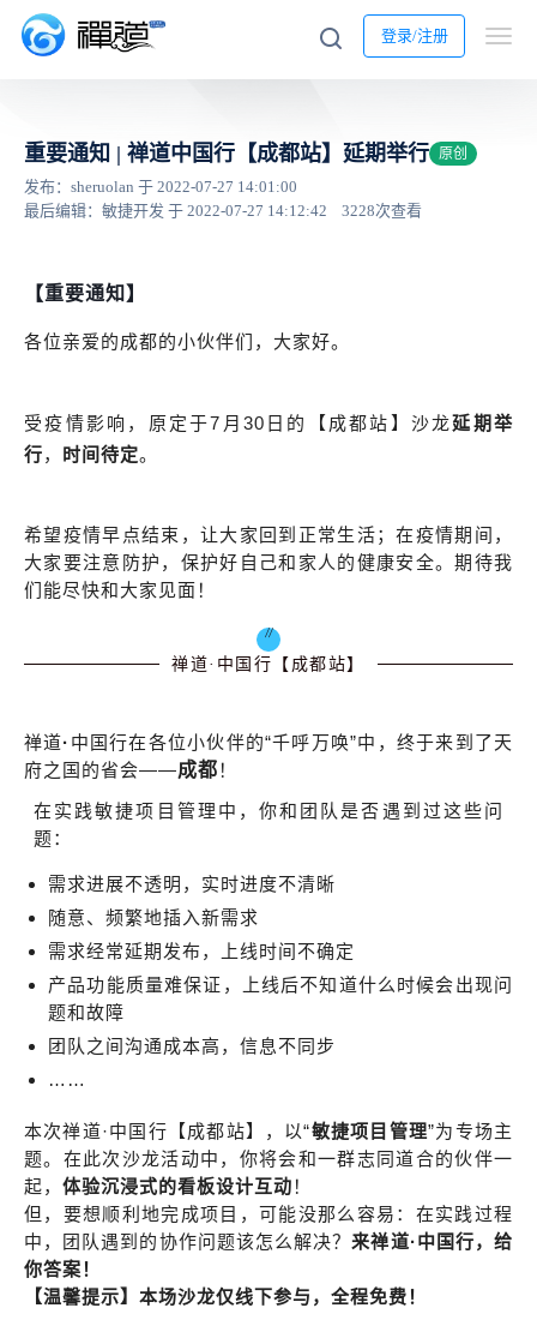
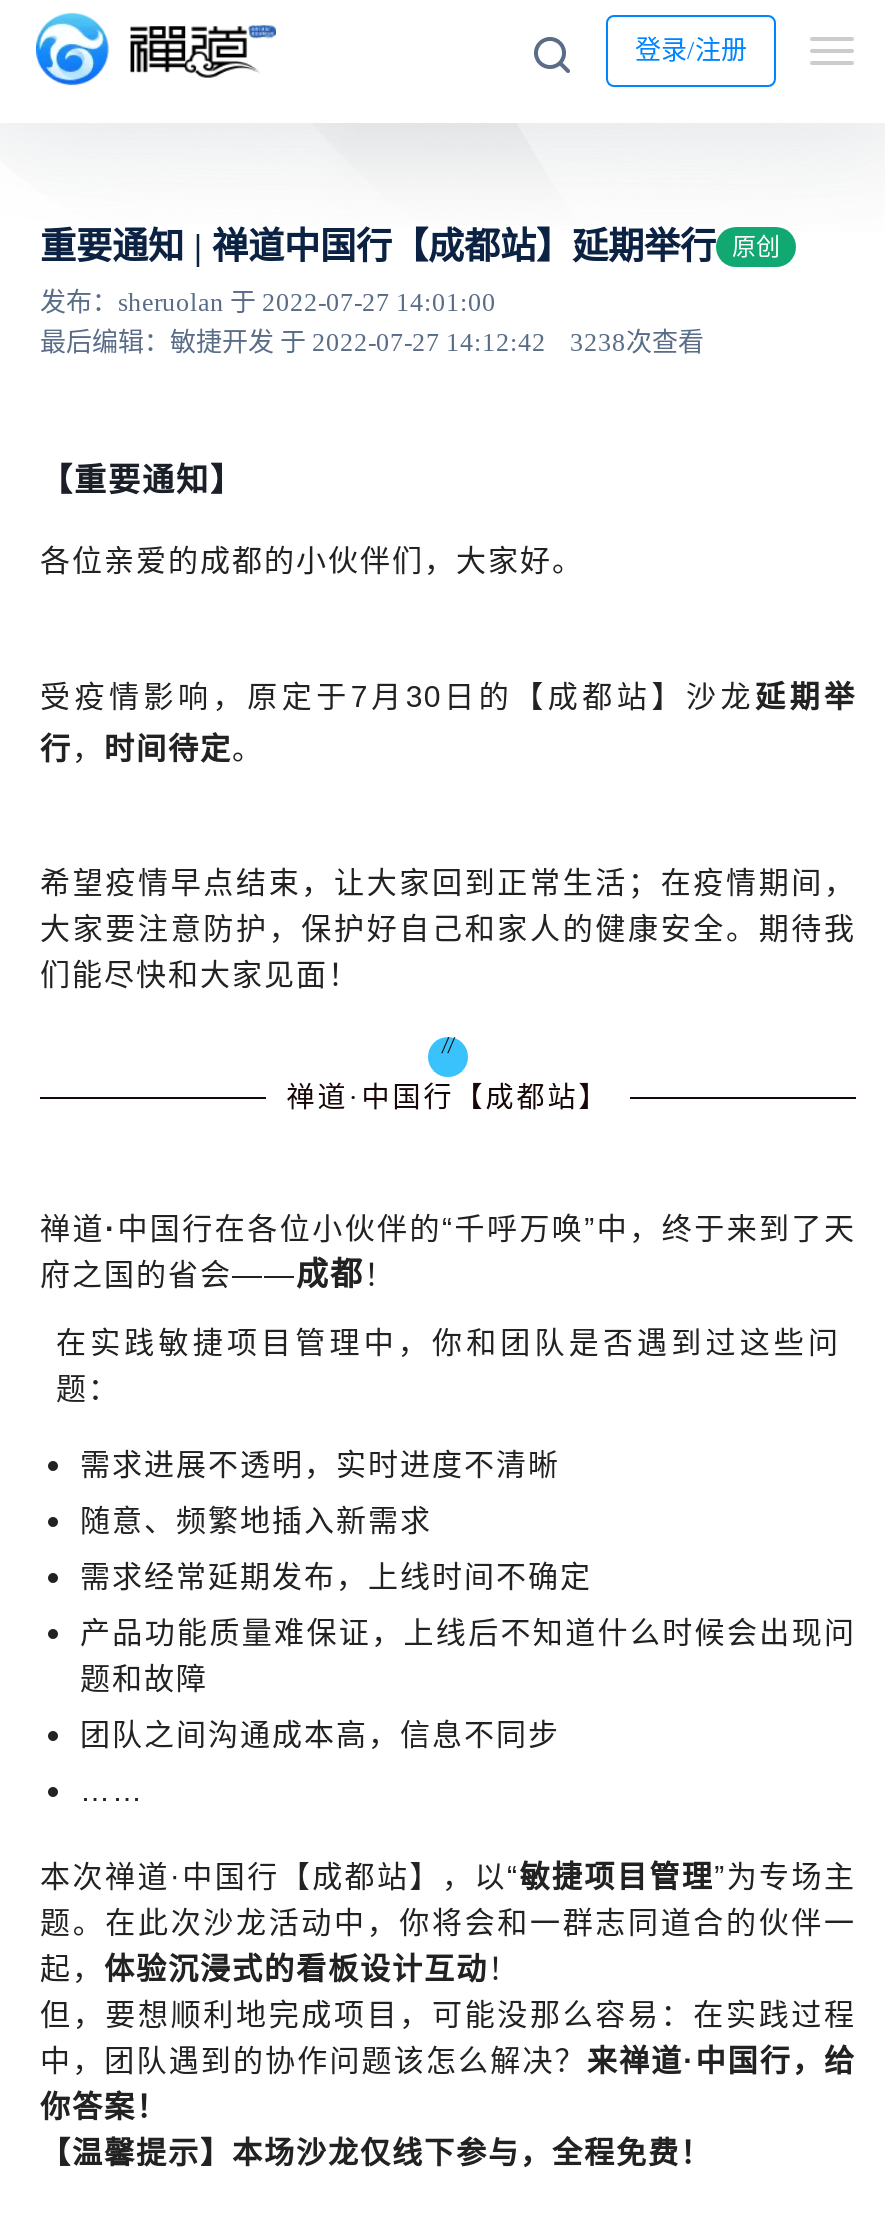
[24,202,422,220] 最后编辑：敏捷开发 于 2022-07-27 14:12:42 3228次查看 -> [40,327,704,357] 最后编辑：敏捷开发 于 2022-07-27 14:12:42 3238次查看

